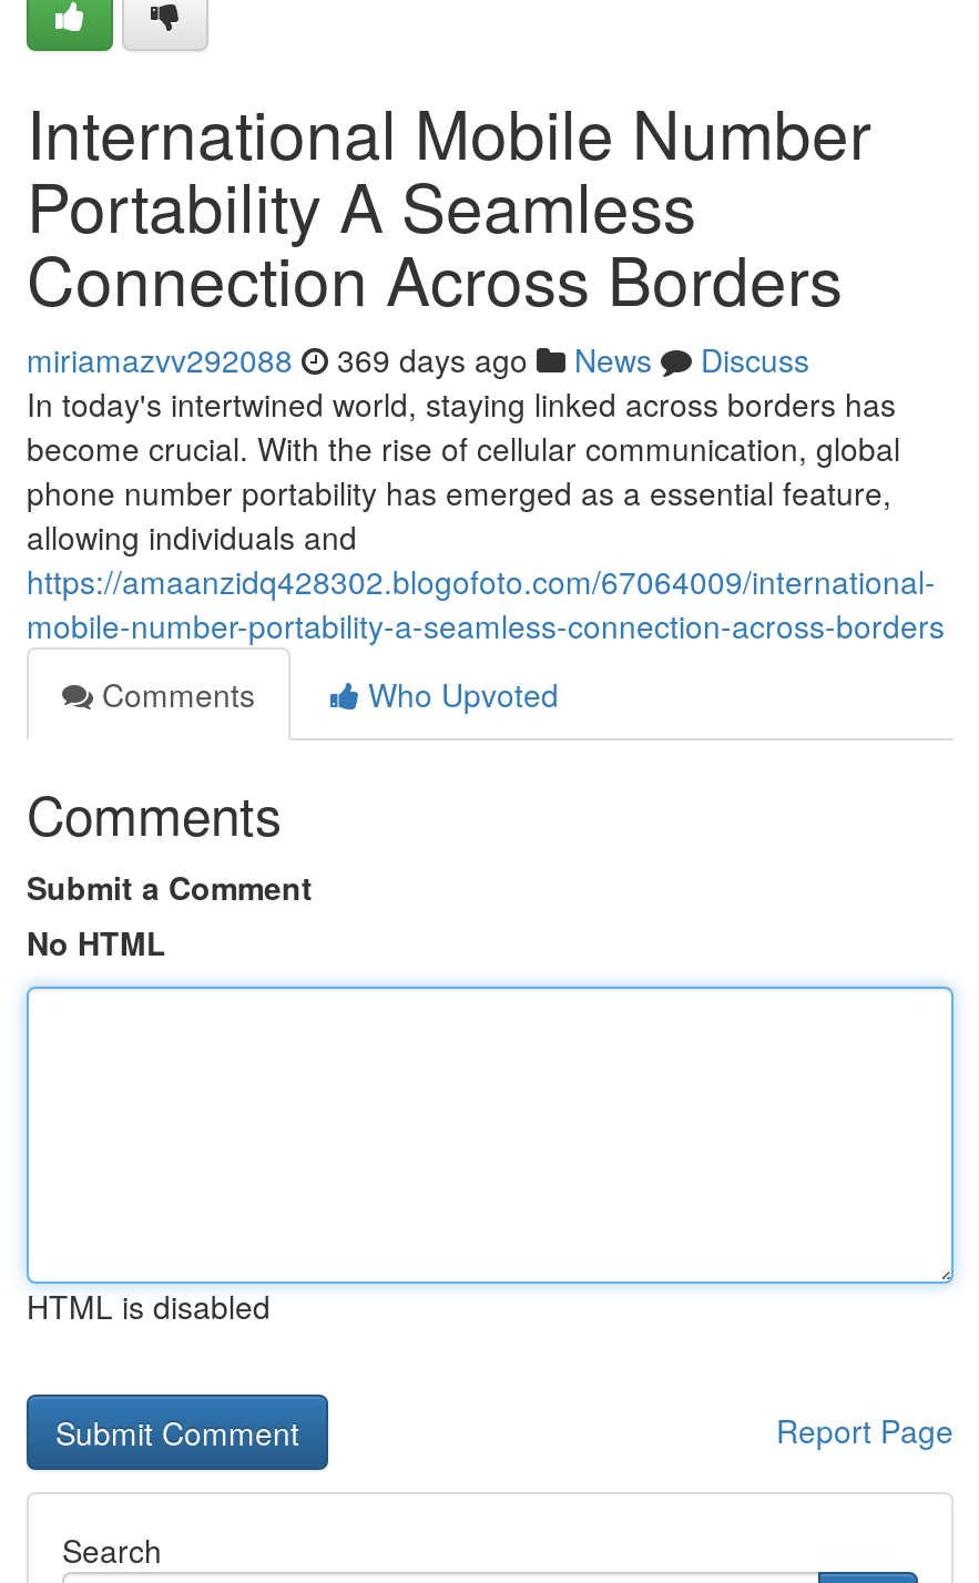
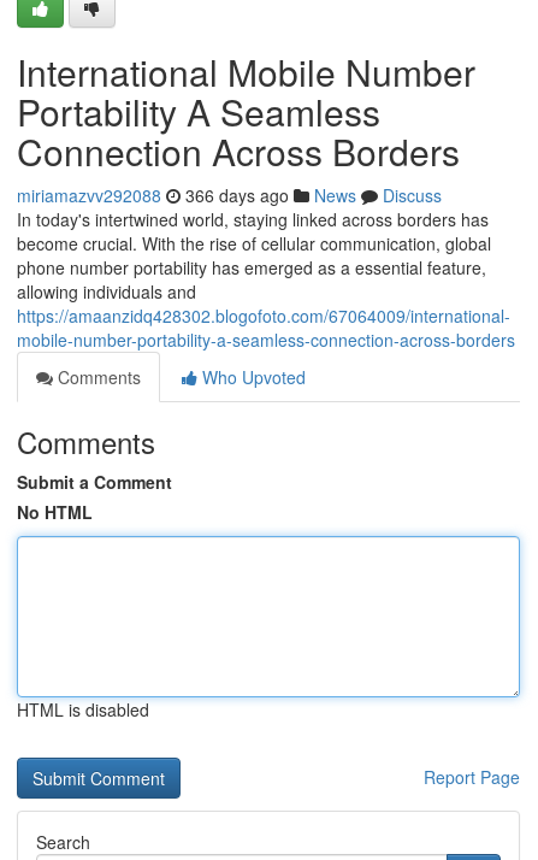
[27,337,809,381] miriamazvv292088 369 days ago News Discuss -> [17,183,442,207] miriamazvv292088 366 days ago News Discuss

